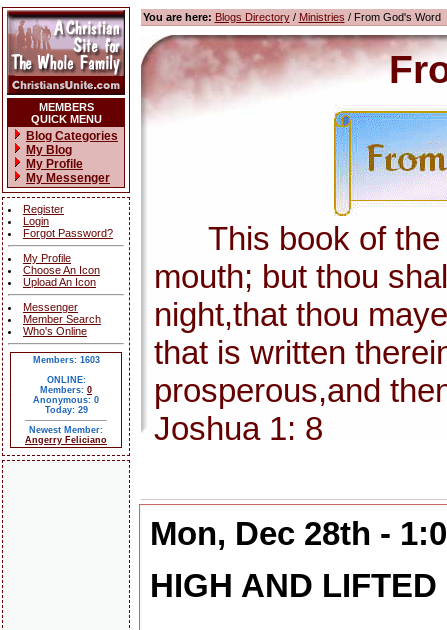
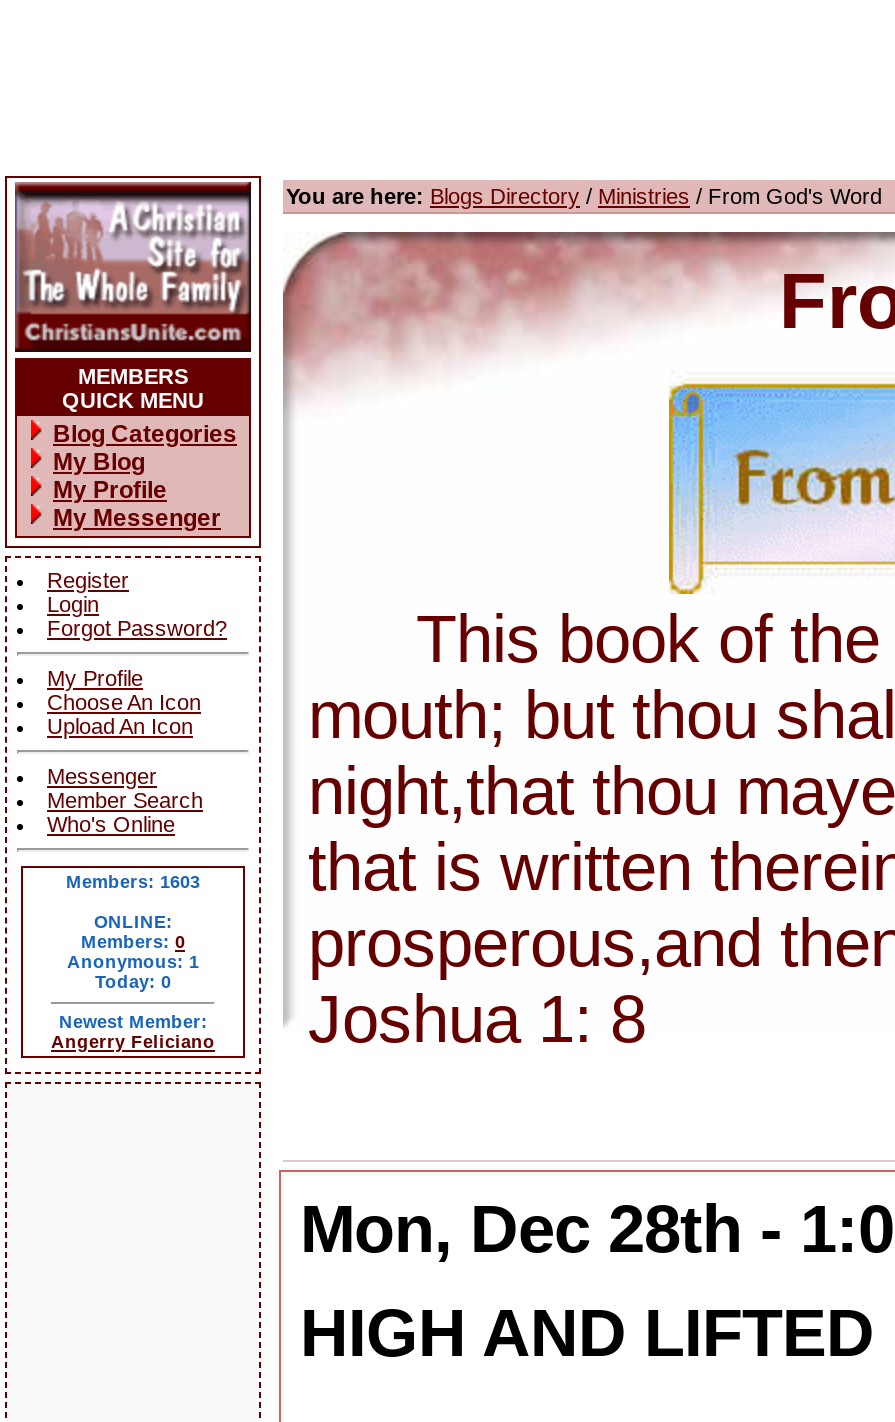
[33,395,99,405] Anonymous: 0 -> [67,952,199,972] Anonymous: 1
[44,405,87,415] Today: 29 -> [95,972,171,992] Today: 0

